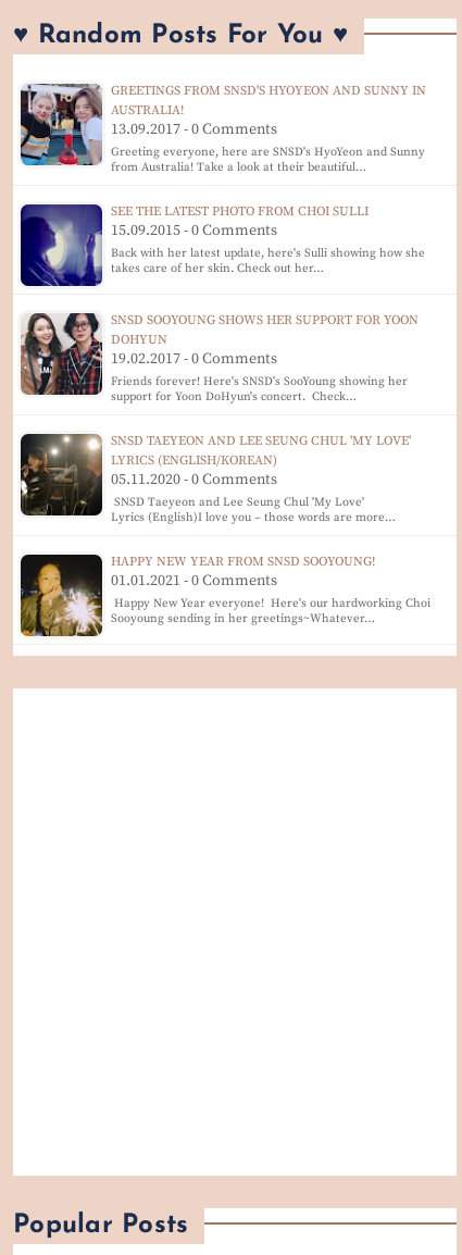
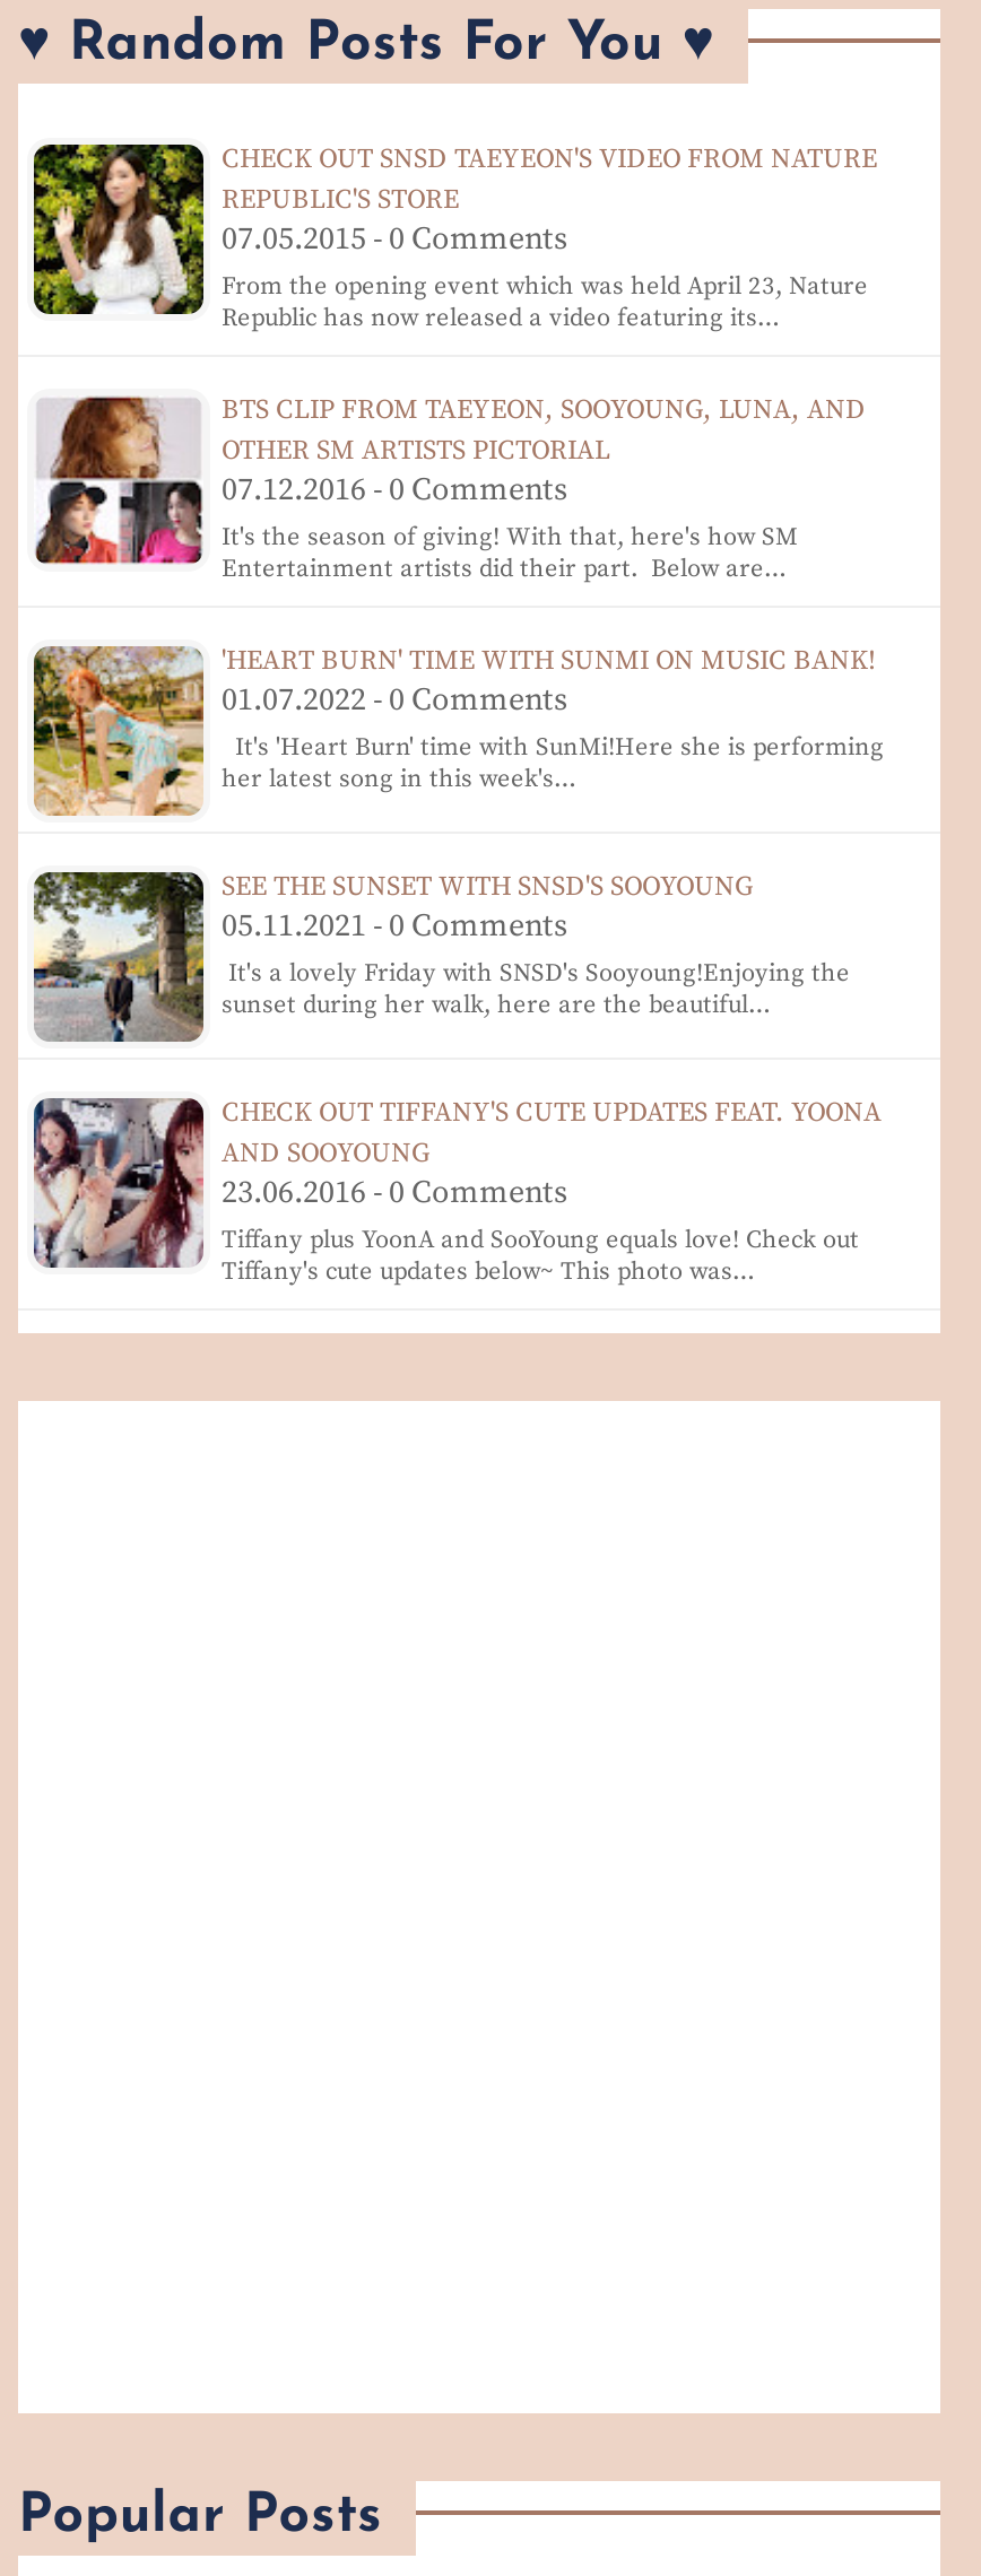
[20,83,426,175] [image] | GREETINGS FROM SNSD'S HYOYEON AND SUNNY IN | AUSTRALIA! | 13.09.2017 - 0 Comments | Greeting everyone, here are SNSD's HyoYeon and Sunny | from Australia! Take a look at their beautiful… -> [32,142,877,334] [image] | CHECK OUT SNSD TAEYEON'S VIDEO FROM NATURE | REPUBLIC'S STORE | 07.05.2015 - 0 Comments | From the opening event which was held April 23, Nature | Republic has now released a video featuring its…
[20,203,425,287] [image] | SEE THE LATEST PHOTO FROM CHOI SULLI | 15.09.2015 - 0 Comments | Back with her latest update, here's Sulli showing how she | takes care of her skin. Check out her… -> [34,393,866,585] [image] | BTS CLIP FROM TAEYEON, SOOYOUNG, LUNA, AND | OTHER SM ARTISTS PICTORIAL | 07.12.2016 - 0 Comments | It's the season of giving! With that, here's how SM | Entertainment artists did their part. Below are…
[20,312,419,407] [image] | SNSD SOOYOUNG SHOWS HER SUPPORT FOR YOON | DOHYUN | 19.02.2017 - 0 Comments | Friends forever! Here's SNSD's SooYoung showing her | support for Yoon DoHyun's concert. Check… -> [32,621,884,818] [image] | 'HEART BURN' TIME WITH SUNMI ON MUSIC BANK! | 01.07.2022 - 0 Comments | It's 'Heart Burn' time with SunMi!Here she is performing | her latest song in this week's…
[20,433,411,525] [image] | SNSD TAEYEON AND LEE SEUNG CHUL 'MY LOVE' | LYRICS (ENGLISH/KOREAN) | 05.11.2020 - 0 Comments | SNSD Taeyeon and Lee Seung Chul 'My Love' | Lyrics (English)I love you – those words are more… -> [32,870,850,1044] [image] | SEE THE SUNSET WITH SNSD'S SOOYOUNG | 05.11.2021 - 0 Comments | It's a lovely Friday with SNSD's Sooyoung!Enjoying the | sunset during her walk, here are the beautiful…
[20,543,430,637] [image] | HAPPY NEW YEAR FROM SNSD SOOYOUNG! | 01.01.2021 - 0 Comments | Happy New Year everyone! Here's our hardworking Choi | Sooyoung sending in her greetings~Whatever… -> [32,1096,882,1293] [image] | CHECK OUT TIFFANY'S CUTE UPDATES FEAT. YOONA | AND SOOYOUNG | 23.06.2016 - 0 Comments | Tiffany plus YoonA and SooYoung equals love! Check out | Tiffany's cute updates below~ This photo was…

